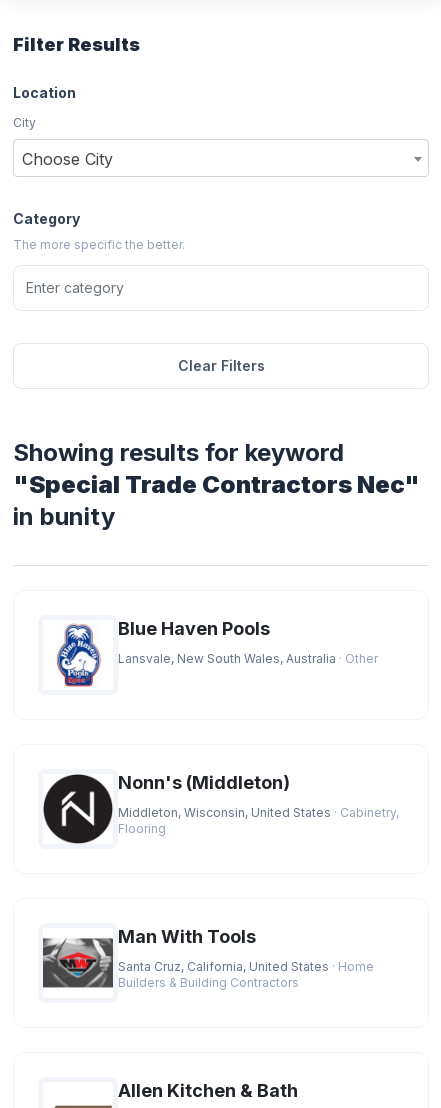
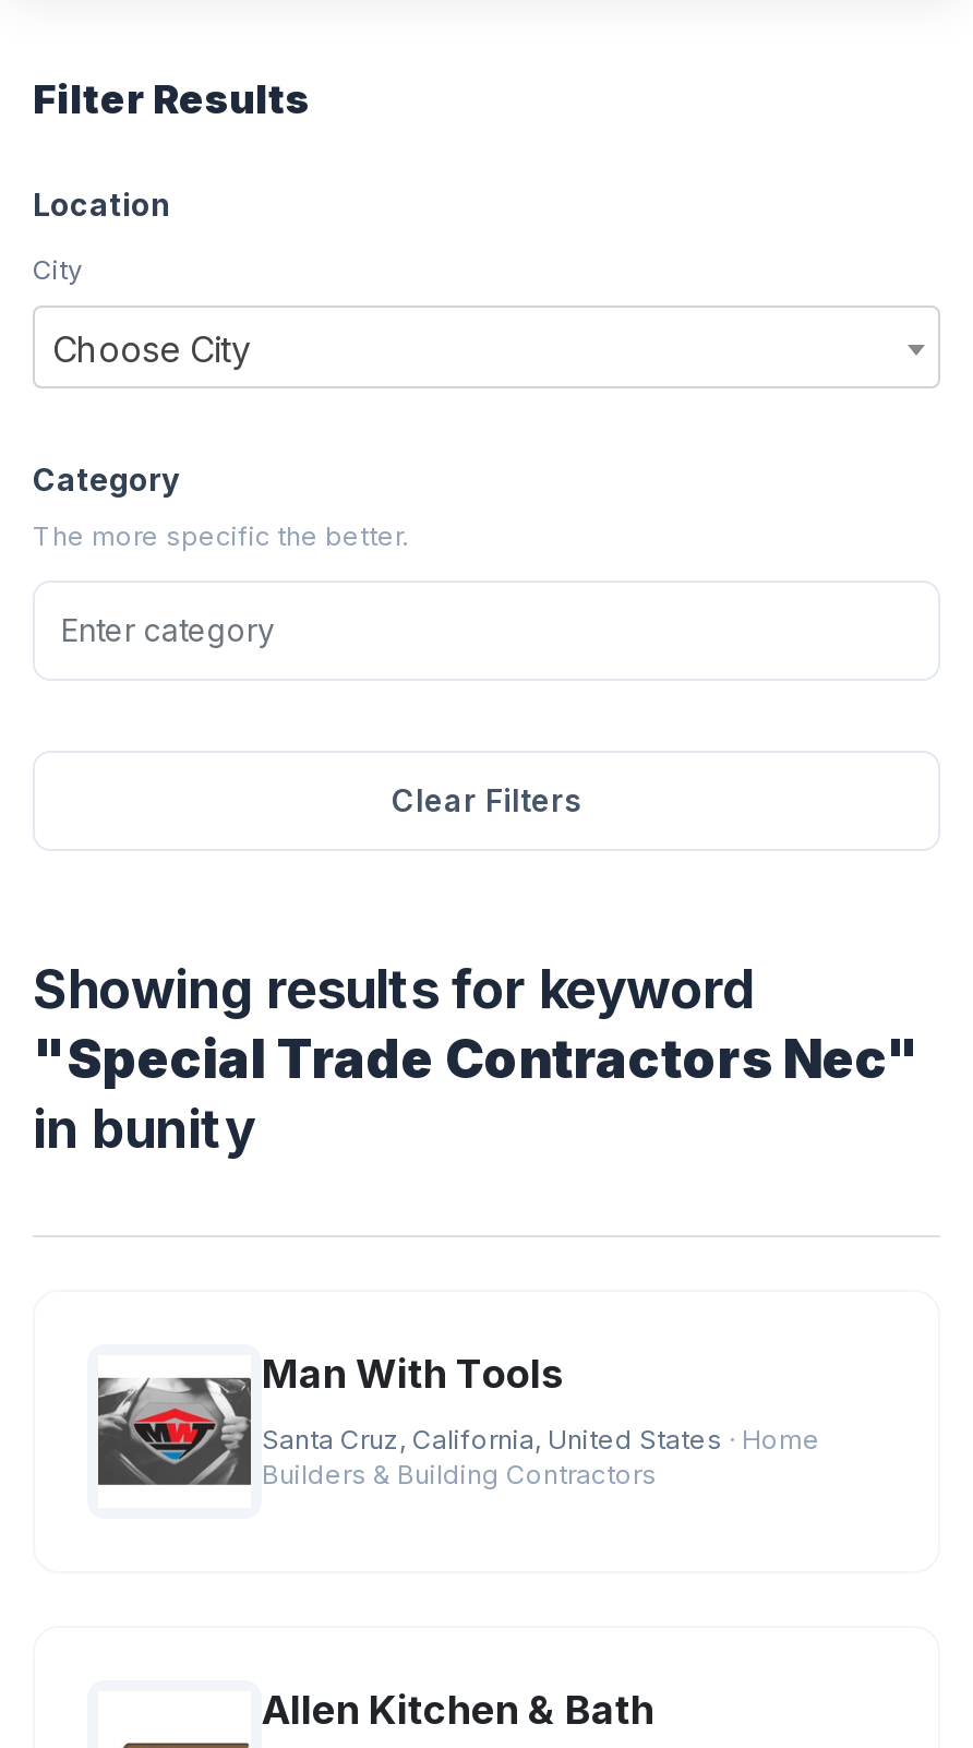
[56,618,378,688] [image] | Blue Haven Pools | Lansvale, New South Wales, Australia · Other -> none
[42,772,399,845] [image] | Nonn's (Middleton) | Middleton, Wisconsin, United States · Cabinetry, | Flooring -> none

